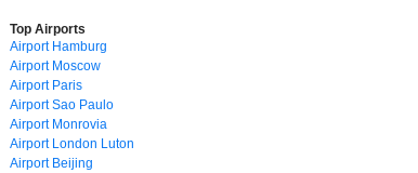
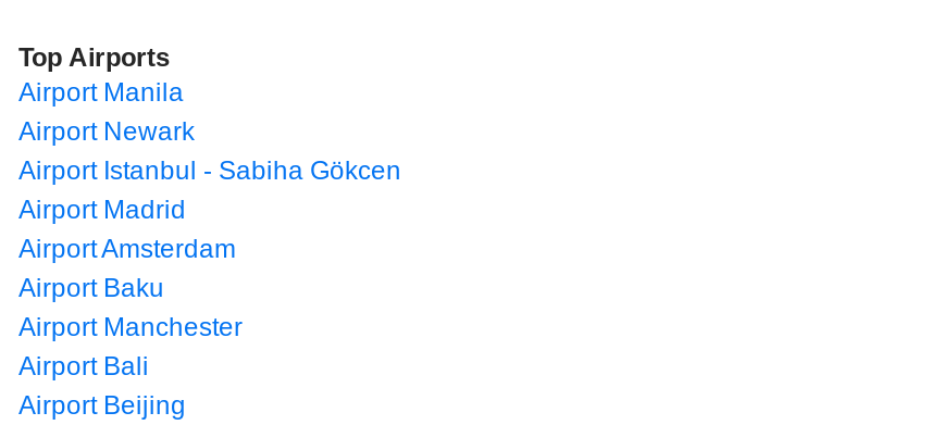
[10,39,134,151] Airport Hamburg | Airport Moscow | Airport Paris | Airport Sao Paulo | Airport Monrovia | Airport London Luton -> [18,77,401,382] Airport Manila | Airport Newark | Airport Istanbul - Sabiha Gökcen | Airport Madrid | Airport Amsterdam | Airport Baku | Airport Manchester | Airport Bali

